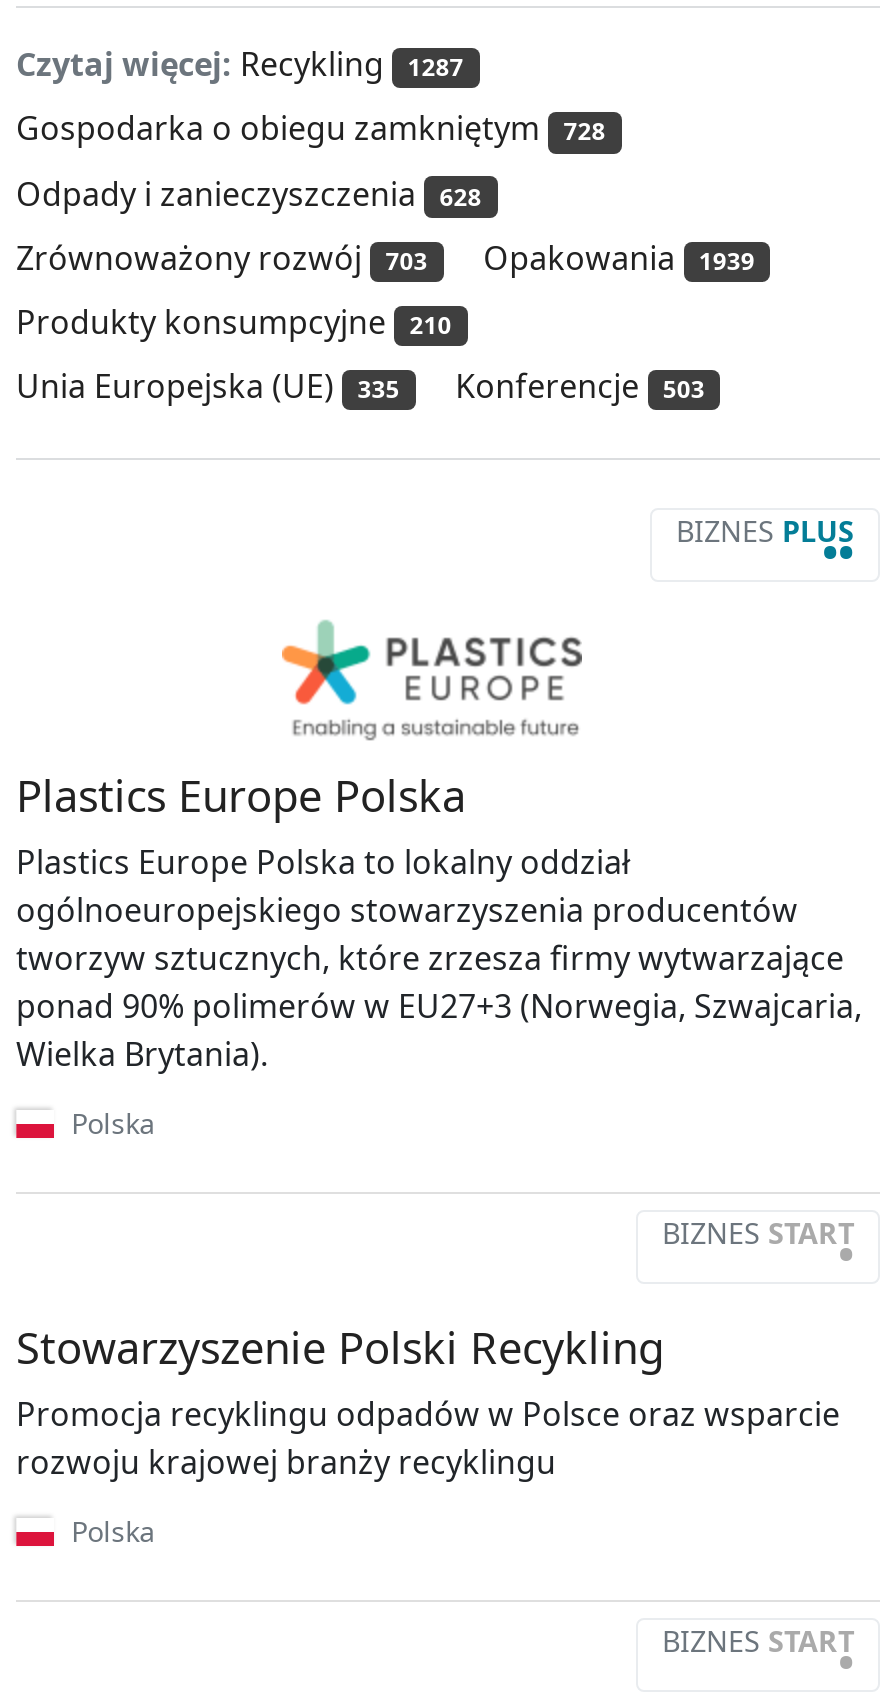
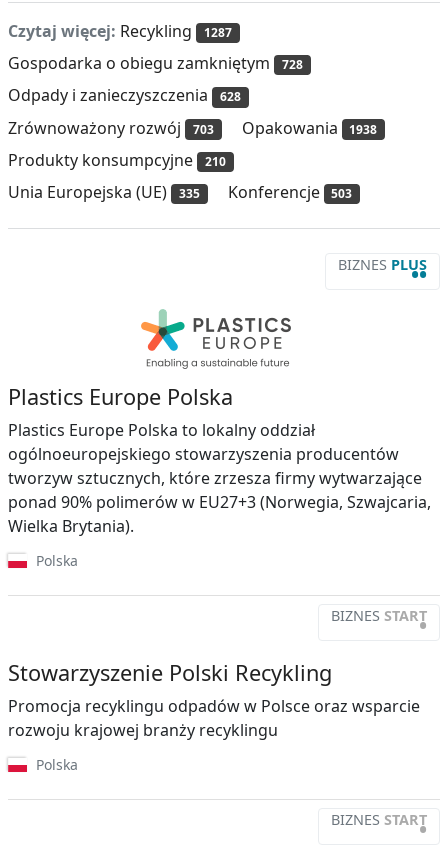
[16,235,755,279] Zrównoważony rozwój 703 Opakowania 1939 -> [8,117,377,139] Zrównoważony rozwój 703 Opakowania 1938

